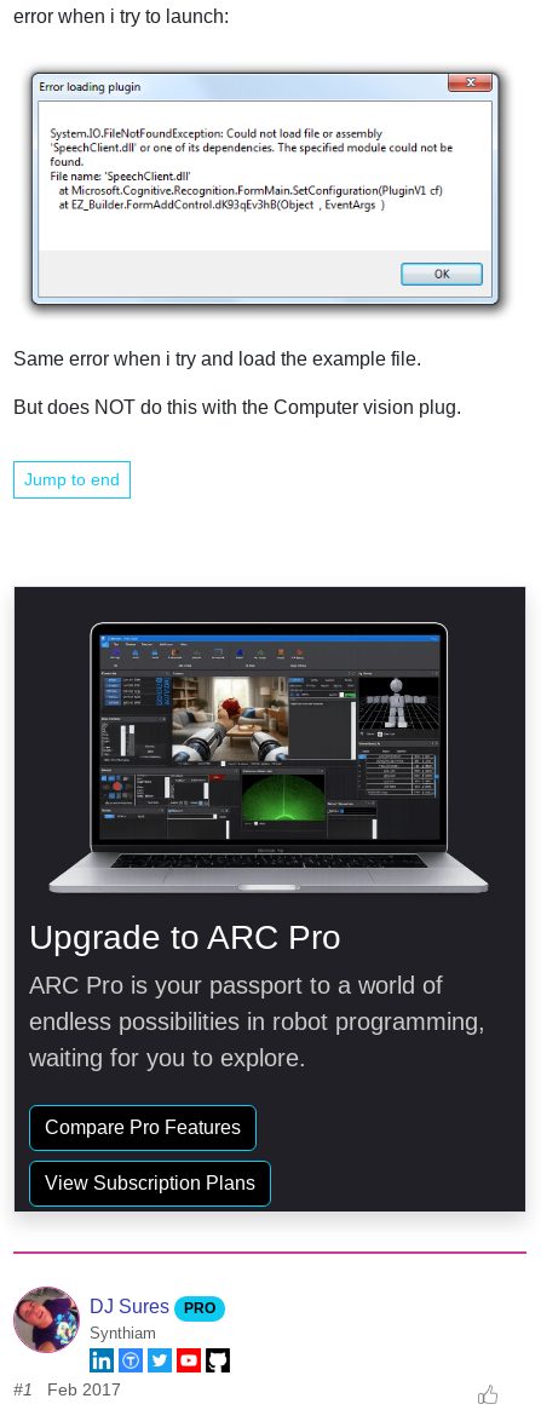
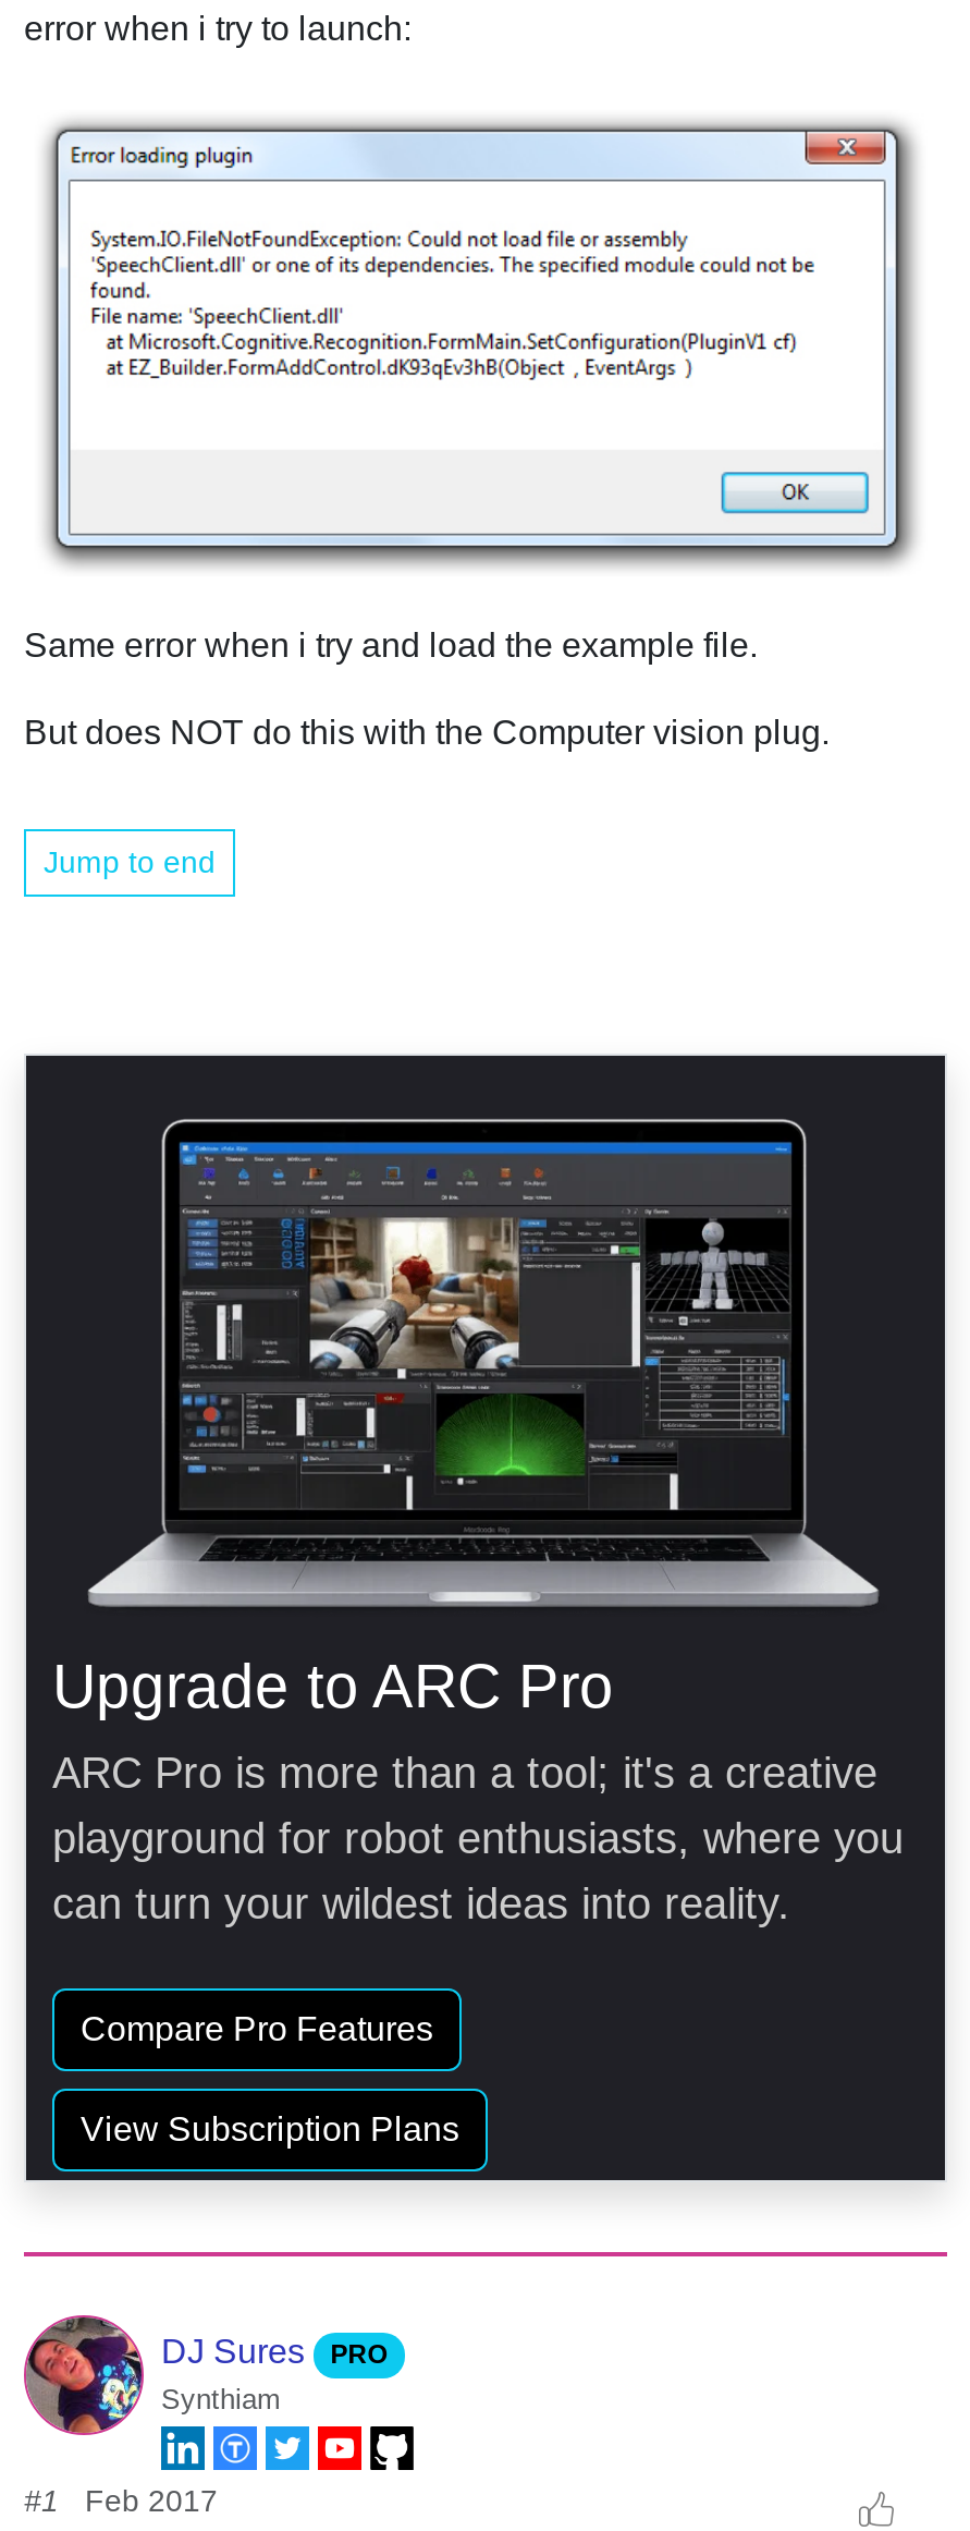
[29,972,485,1072] ARC Pro is your passport to a world of | endless possibilities in robot programming, | waiting for you to explore. -> [52,1750,904,1928] ARC Pro is more than a tool; it's a creative | playground for robot enthusiasts, where you | can turn your wildest ideas into reality.

